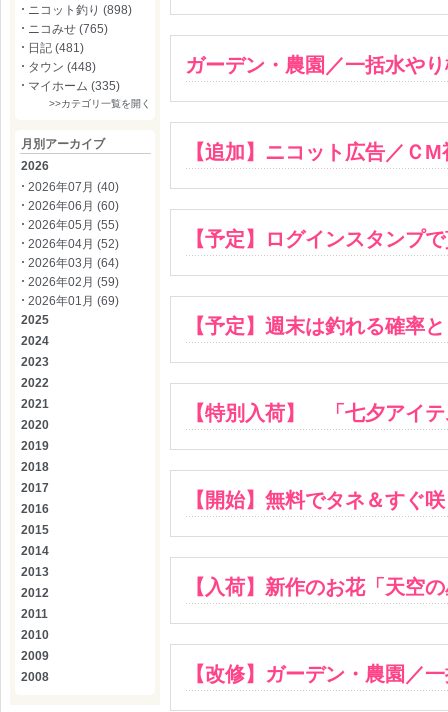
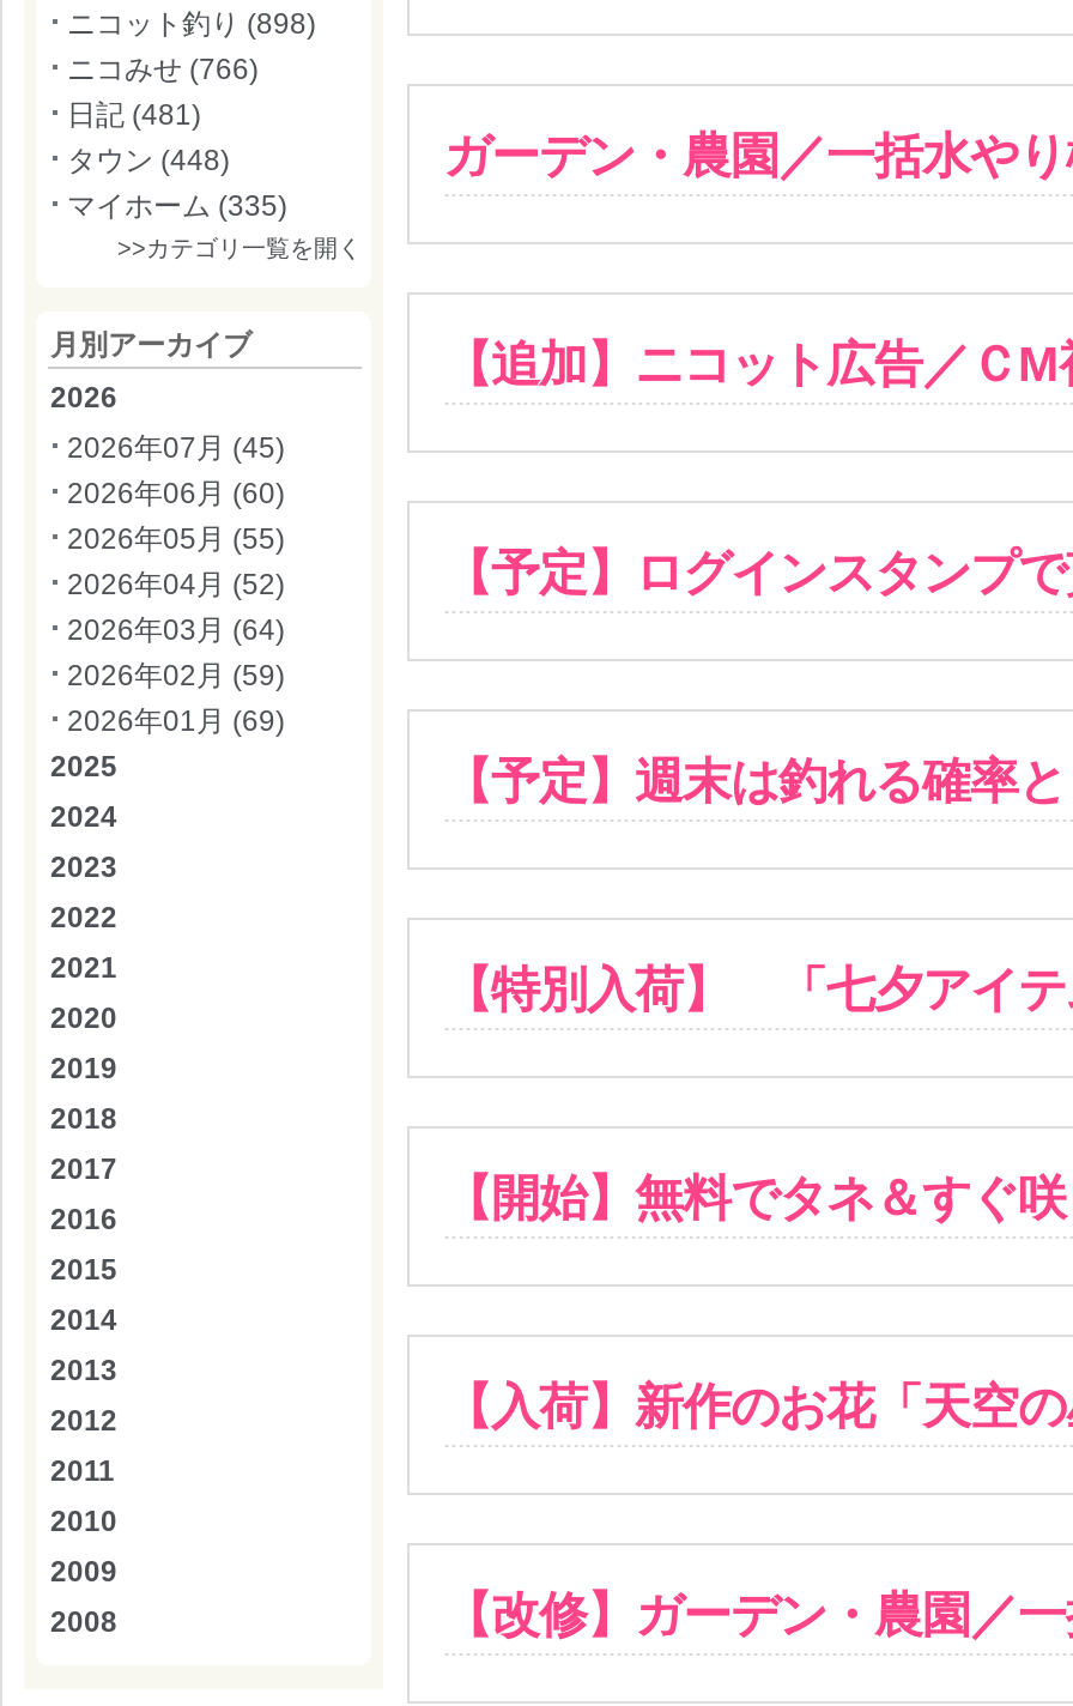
[28,22,108,36] ニコみせ (765) -> [67,53,259,86] ニコみせ (766)
[28,180,119,194] 2026年07月 (40) -> [67,431,285,465] 2026年07月 (45)

